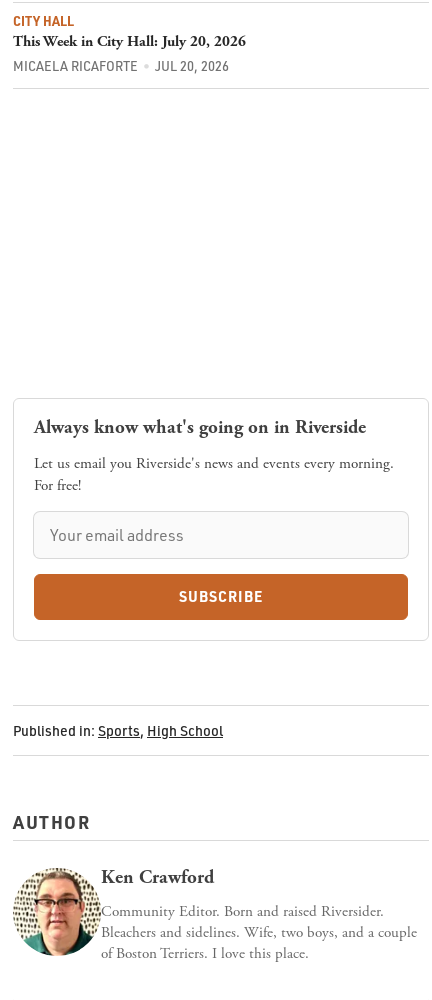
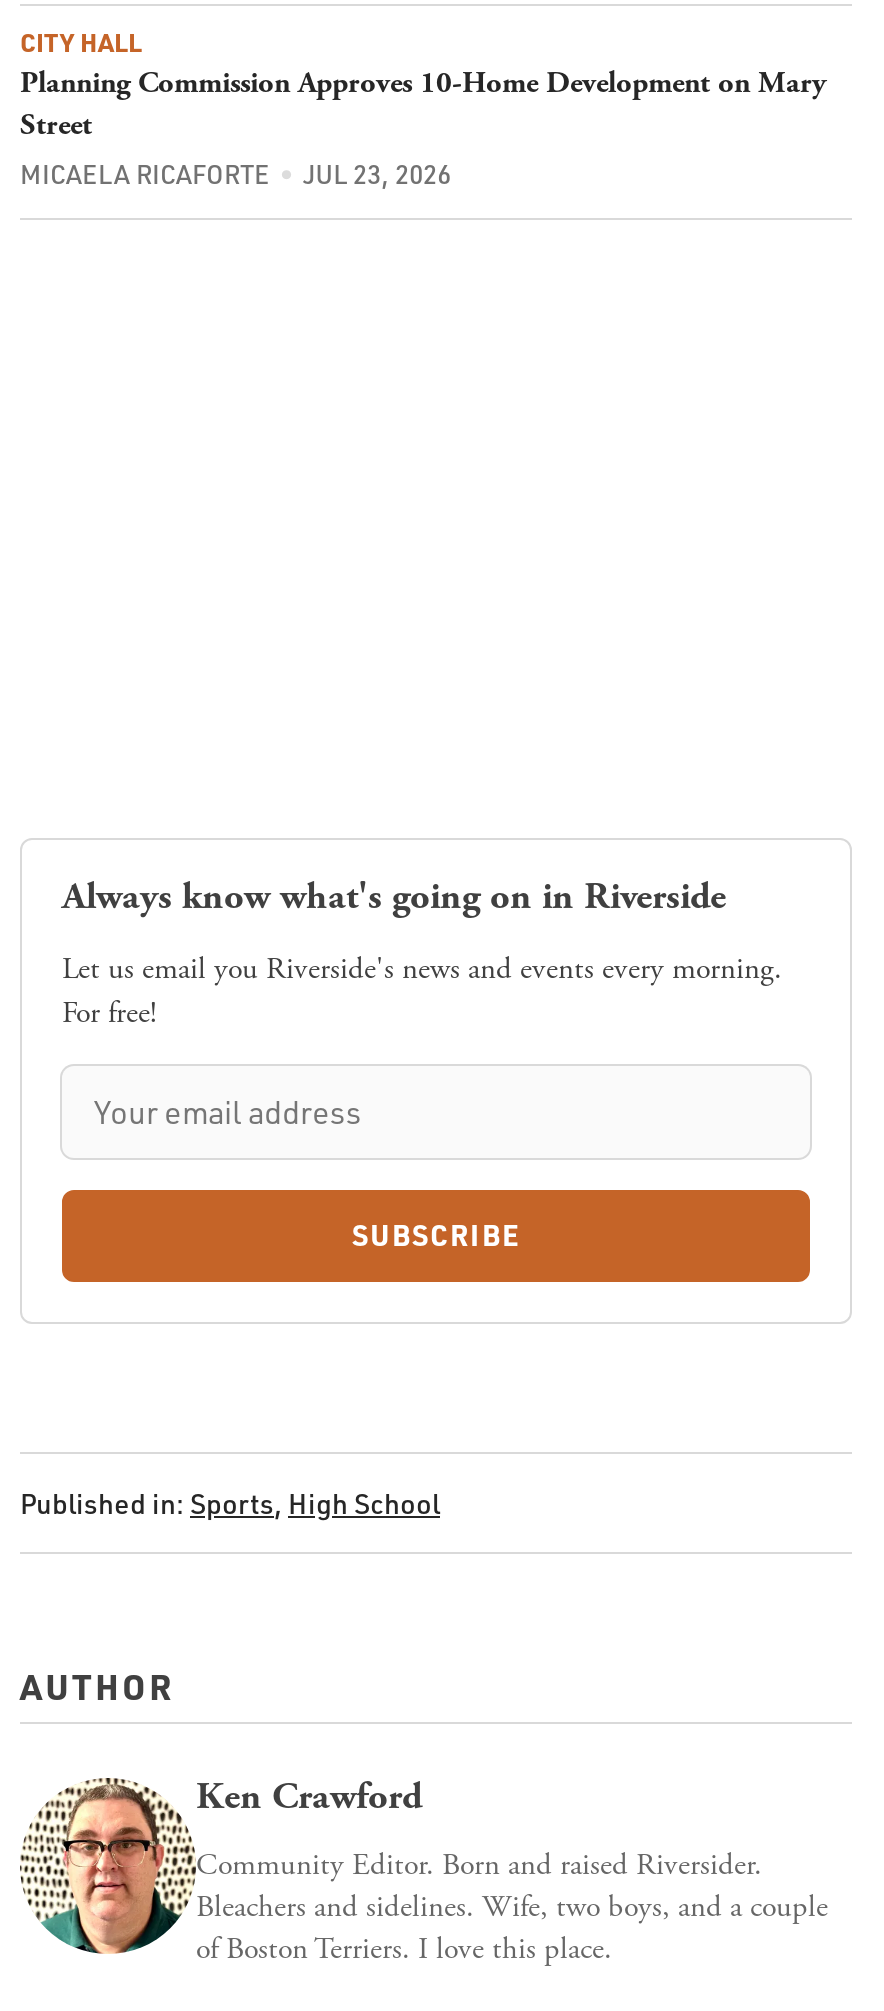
[13,32,246,51] This Week in City Hall: July 20, 2026 -> [20,64,826,144] Planning Commission Approves 10-Home Development on Mary | Street
[13,58,229,74] MICAELA RICAFORTE JUL 20, 2026 -> [20,158,451,190] MICAELA RICAFORTE JUL 23, 2026

